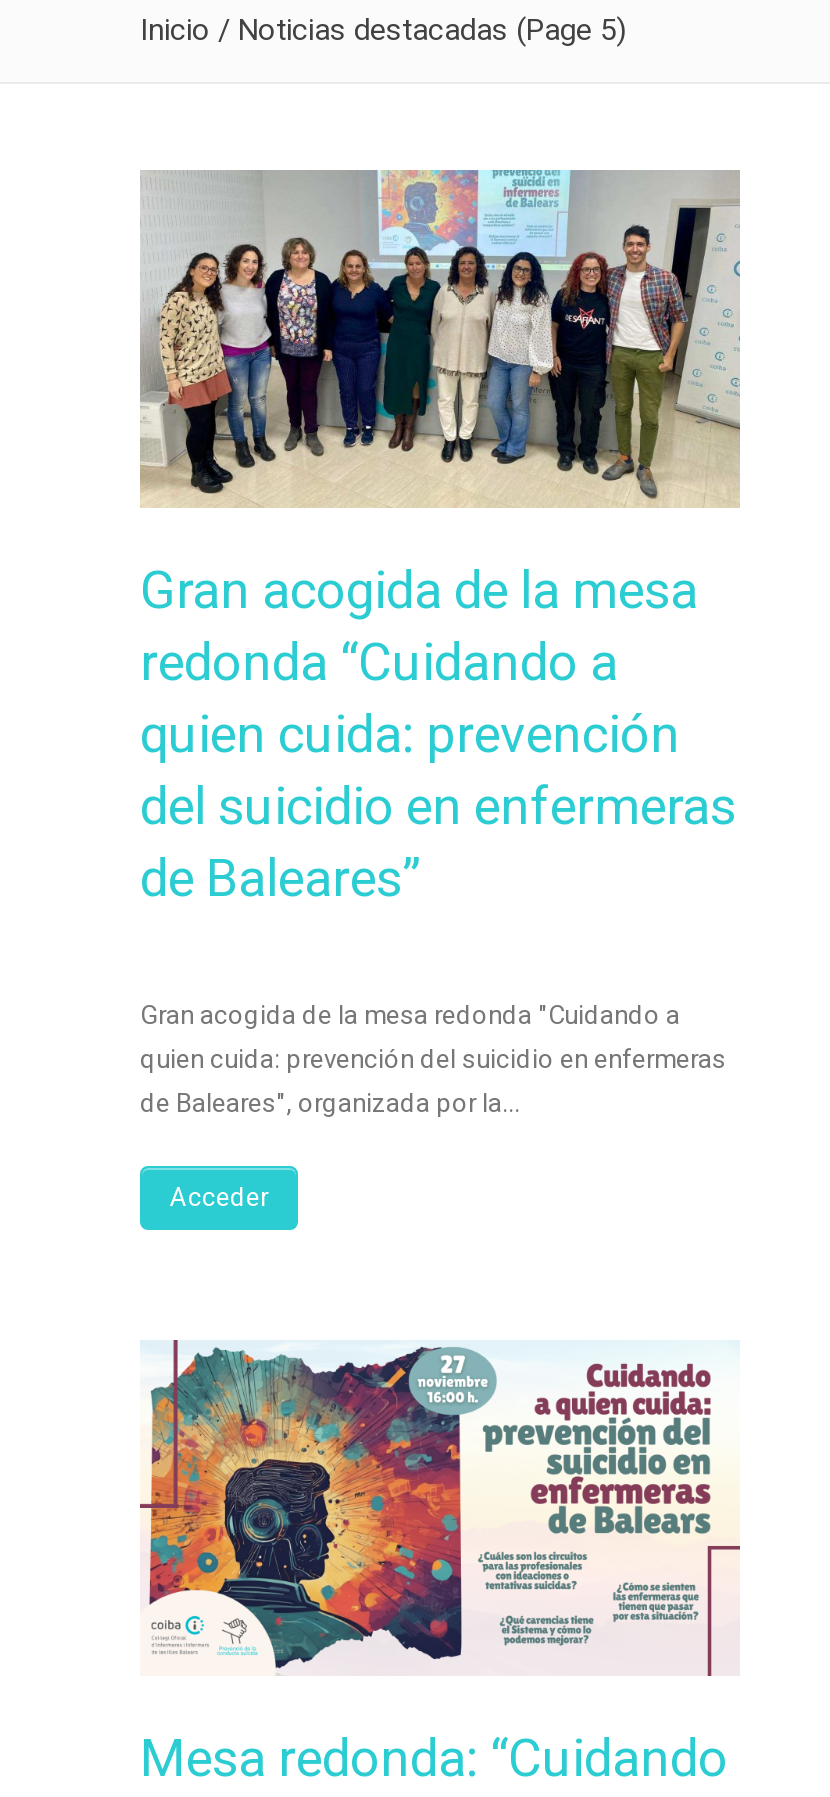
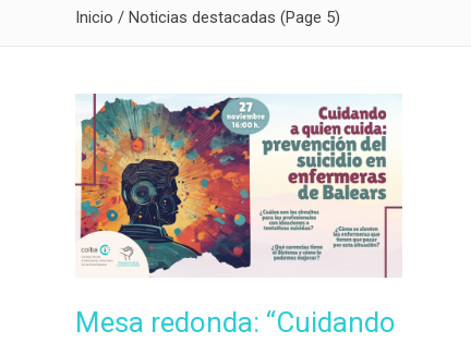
[140,170,742,1211] [image] | Gran acogida de la mesa | redonda “Cuidando a | quien cuida: prevención | del suicidio en enfermeras | de Baleares” | Gran acogida de la mesa redonda "Cuidando a | quien cuida: prevención del suicidio en enfermeras | de Baleares", organizada por la... | Acceder -> none

